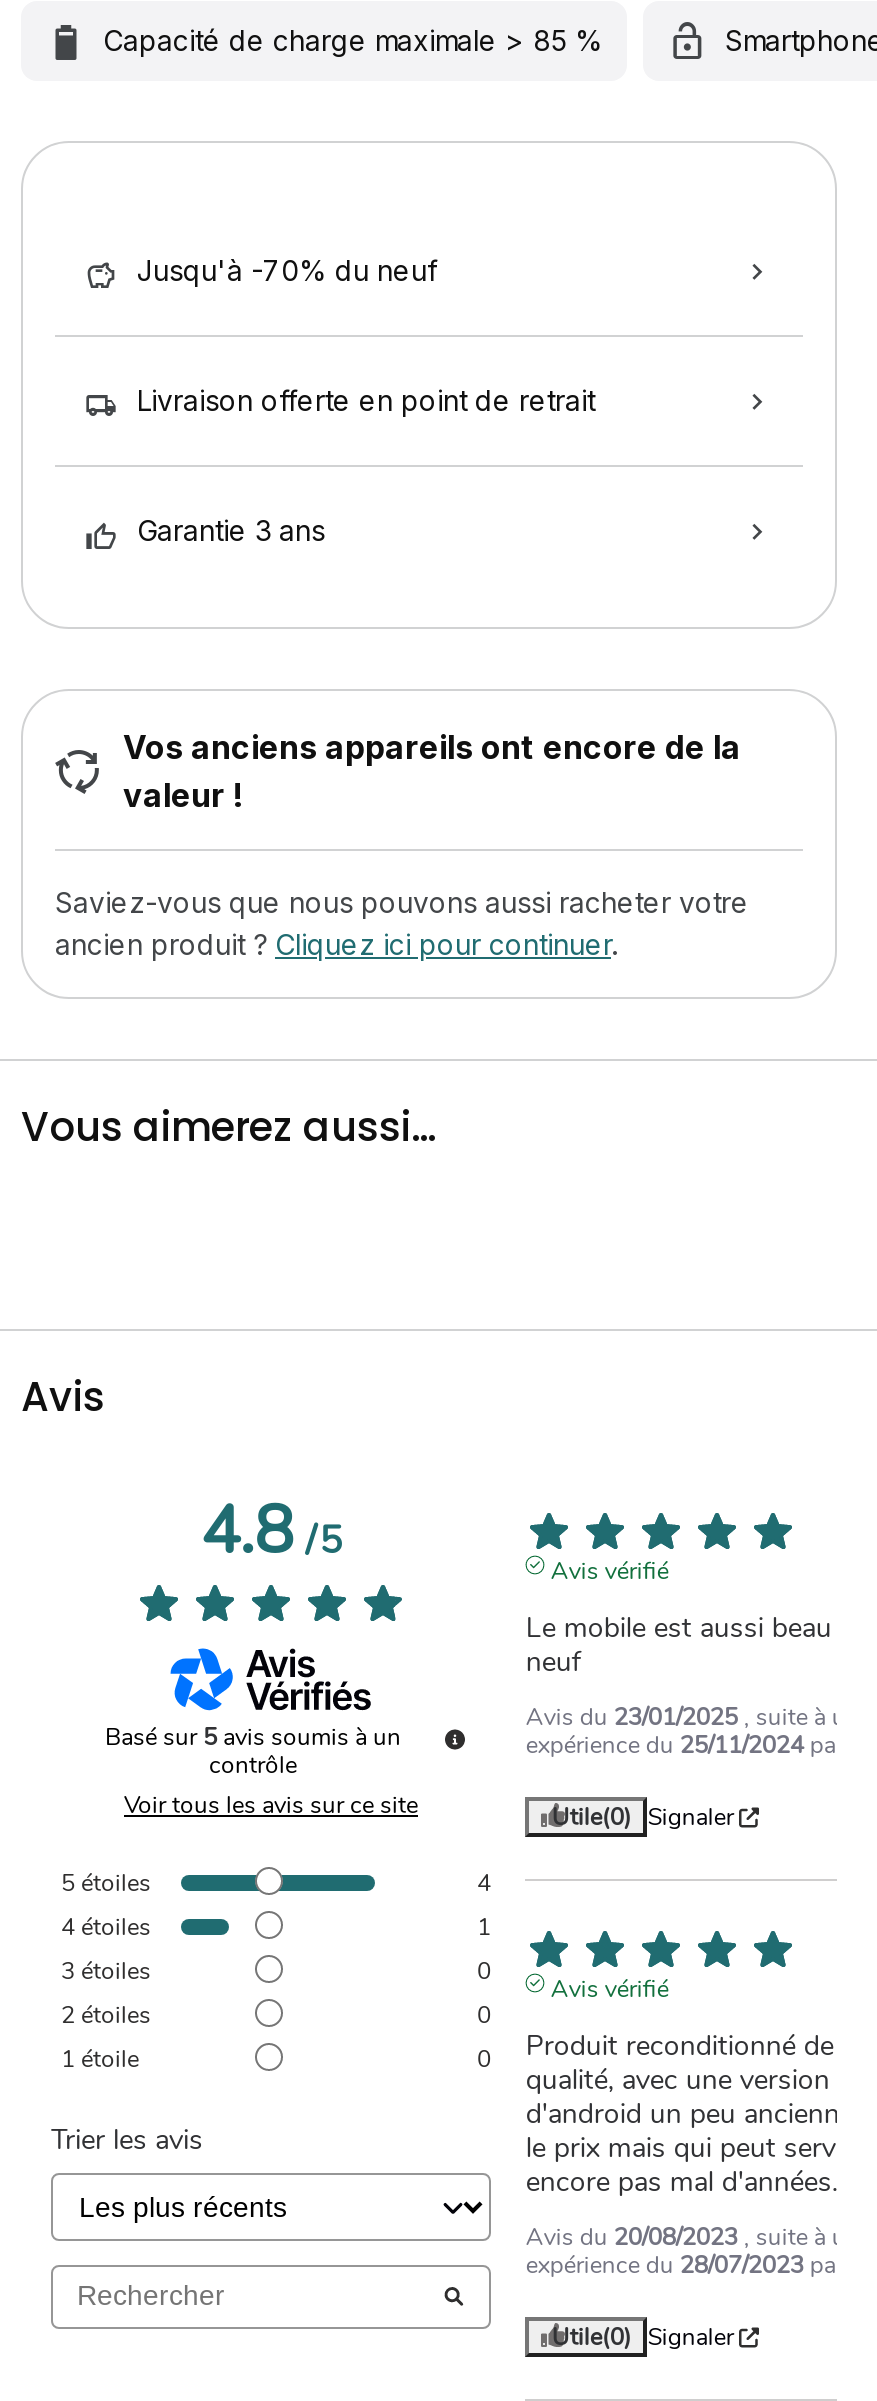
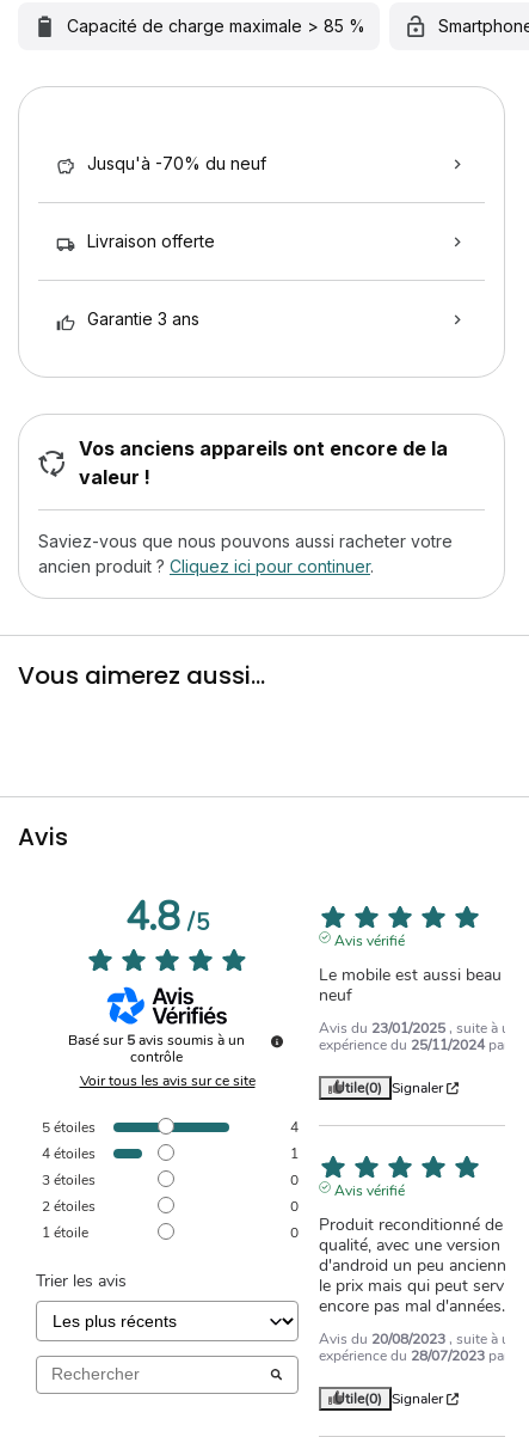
[137,383,595,417] Livraison offerte en point de retrait -> [87,231,215,251] Livraison offerte

